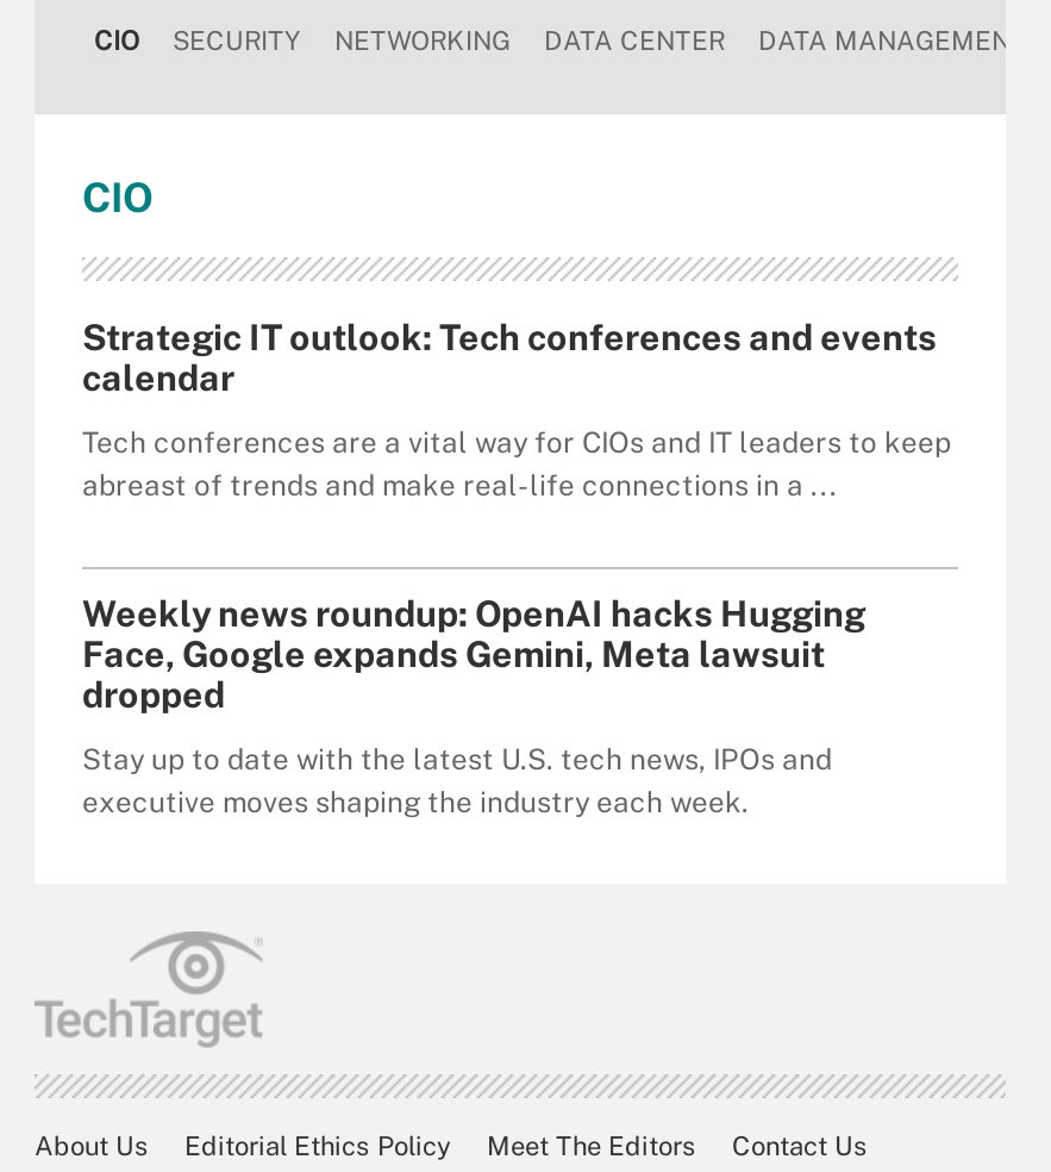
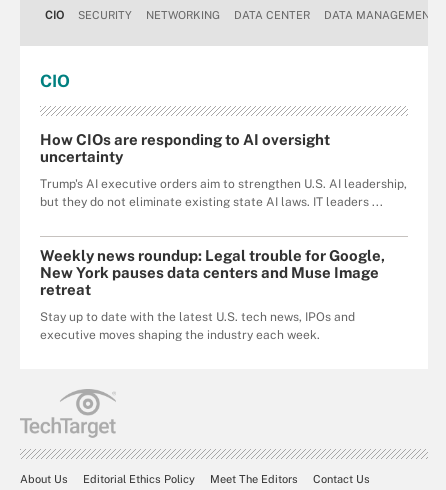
[82,317,937,398] Strategic IT outlook: Tech conferences and events | calendar -> [40,131,330,165] How CIOs are responding to AI oversight | uncertainty
[82,426,951,503] Tech conferences are a vital way for CIOs and IT leaders to keep | abreast of trends and make real-life connections in a ... -> [40,177,407,209] Trump's AI executive orders aim to strengthen U.S. AI leadership, | but they do not eliminate existing state AI laws. IT leaders ...
[82,593,865,715] Weekly news roundup: OpenAI hacks Hugging | Face, Google expands Gemini, Meta lawsuit | dropped -> [40,247,385,298] Weekly news roundup: Legal trouble for Google, | New York pauses data centers and Muse Image | retreat

